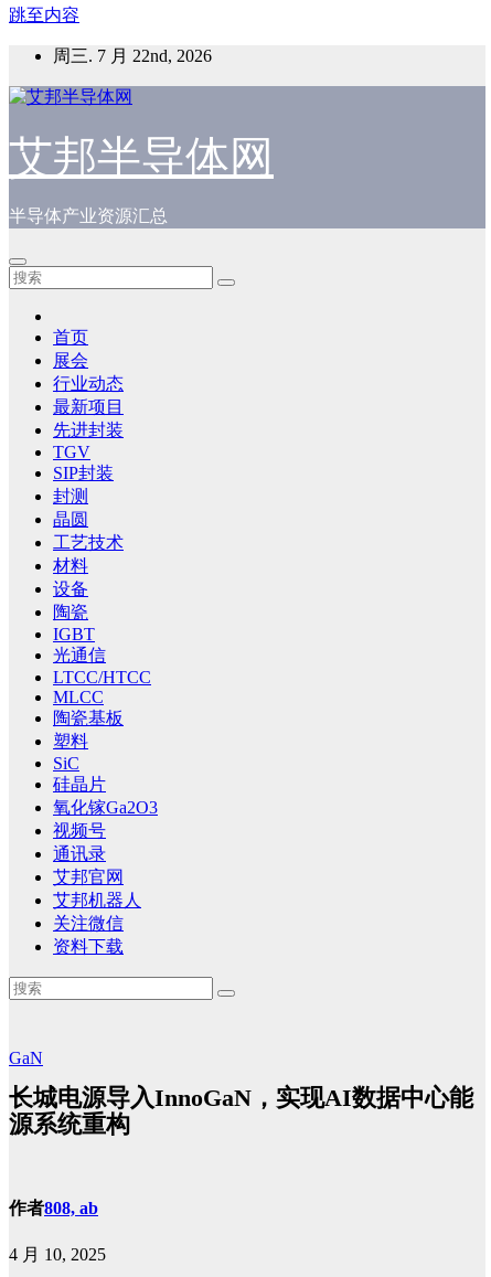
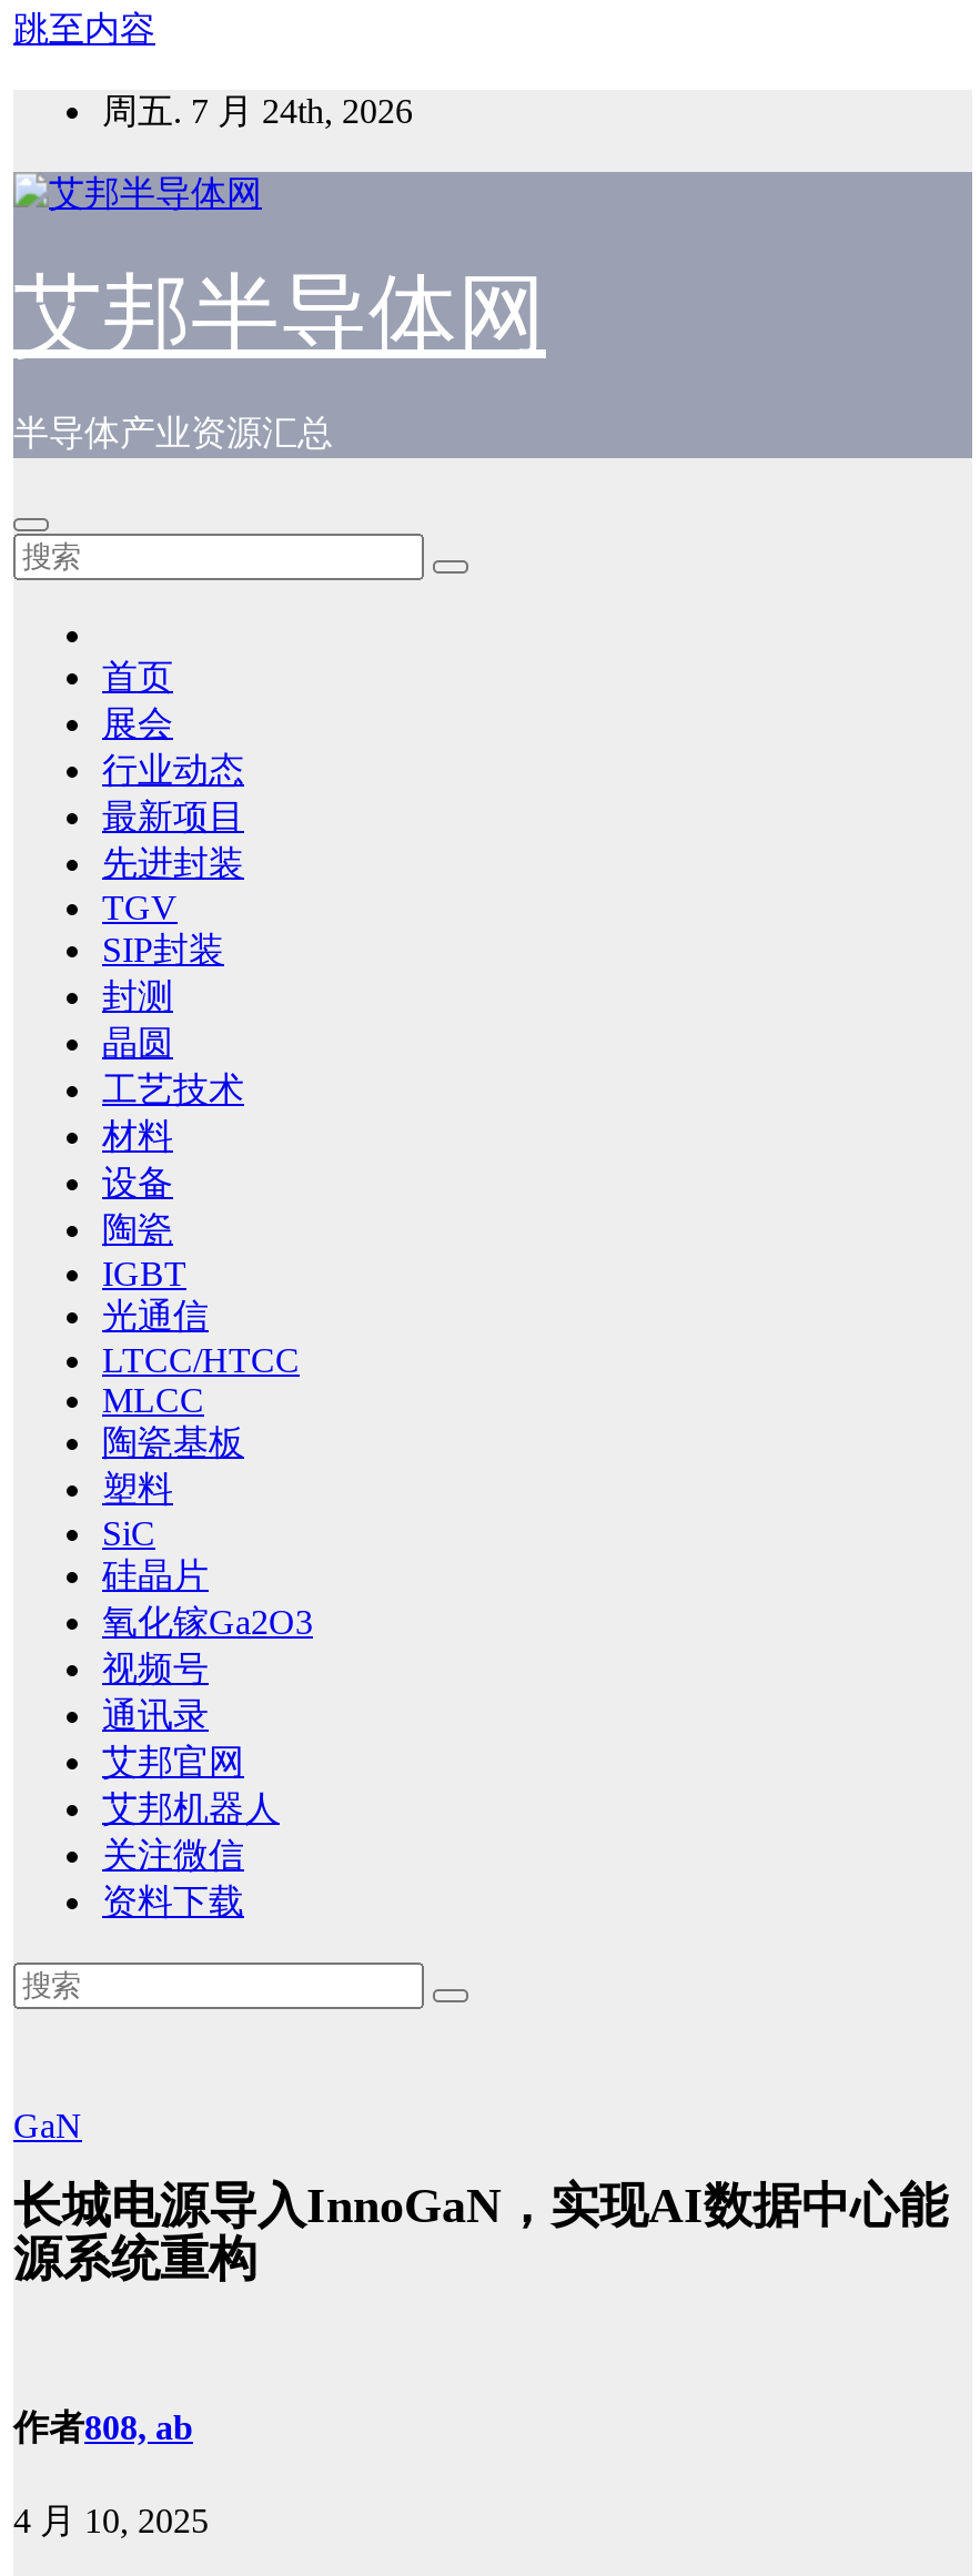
[53,46,212,65] 周三. 7 月 22nd, 2026 -> [102,92,413,130] 周五. 7 月 24th, 2026

